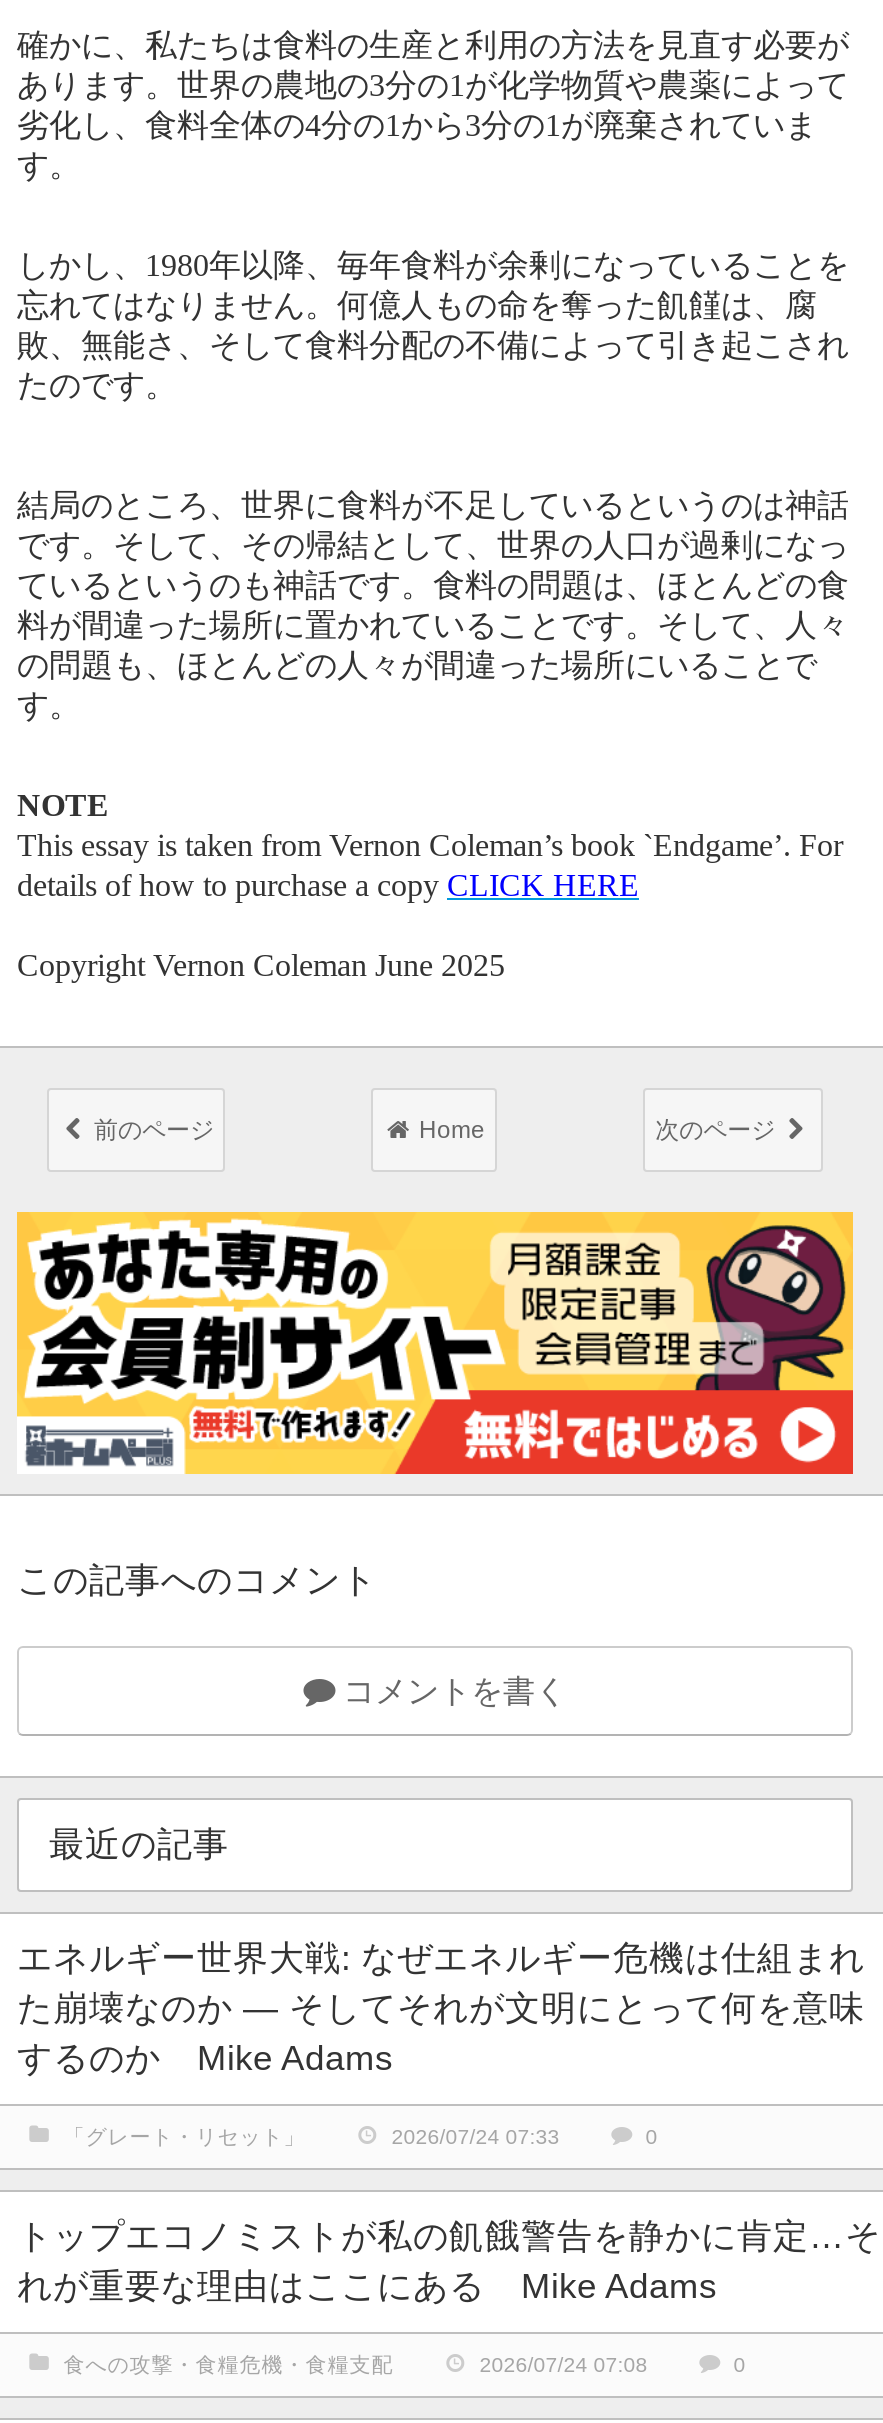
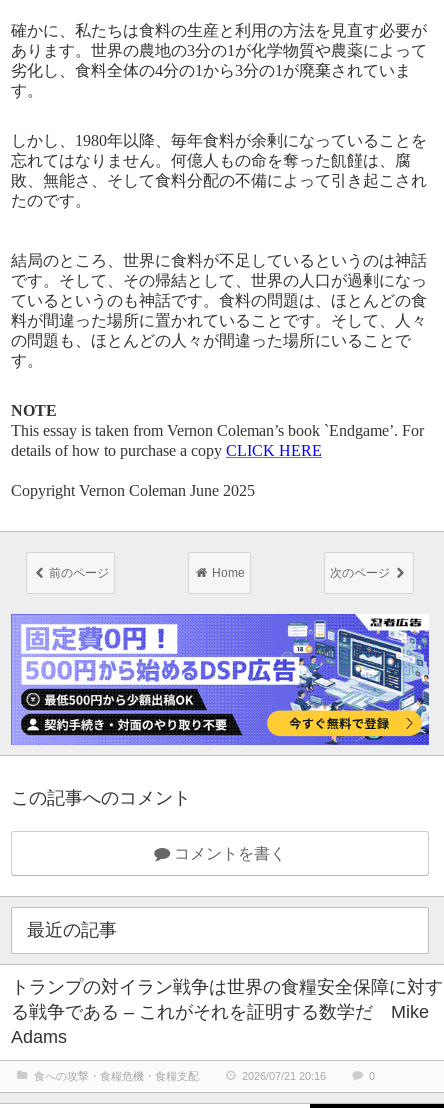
[15,1210,855,1476] [image] -> [10,613,430,746] [image]
[17,1937,881,2305] エネルギー世界大戦: なぜエネルギー危機は仕組まれ | た崩壊なのか — そしてそれが文明にとって何を意味 | するのか Mike Adams | 「グレート・リセット」 | 2026/07/24 07:33 | 0 | トップエコノミストが私の飢餓警告を静かに肯定…そ | れが重要な理由はここにある Mike Adams -> [11,977,443,1047] トランプの対イラン戦争は世界の食糧安全保障に対す | る戦争である – これがそれを証明する数学だ Mike | Adams
[479,2351,647,2375] 2026/07/24 07:08 -> [242,1070,326,1082] 2026/07/21 20:16

